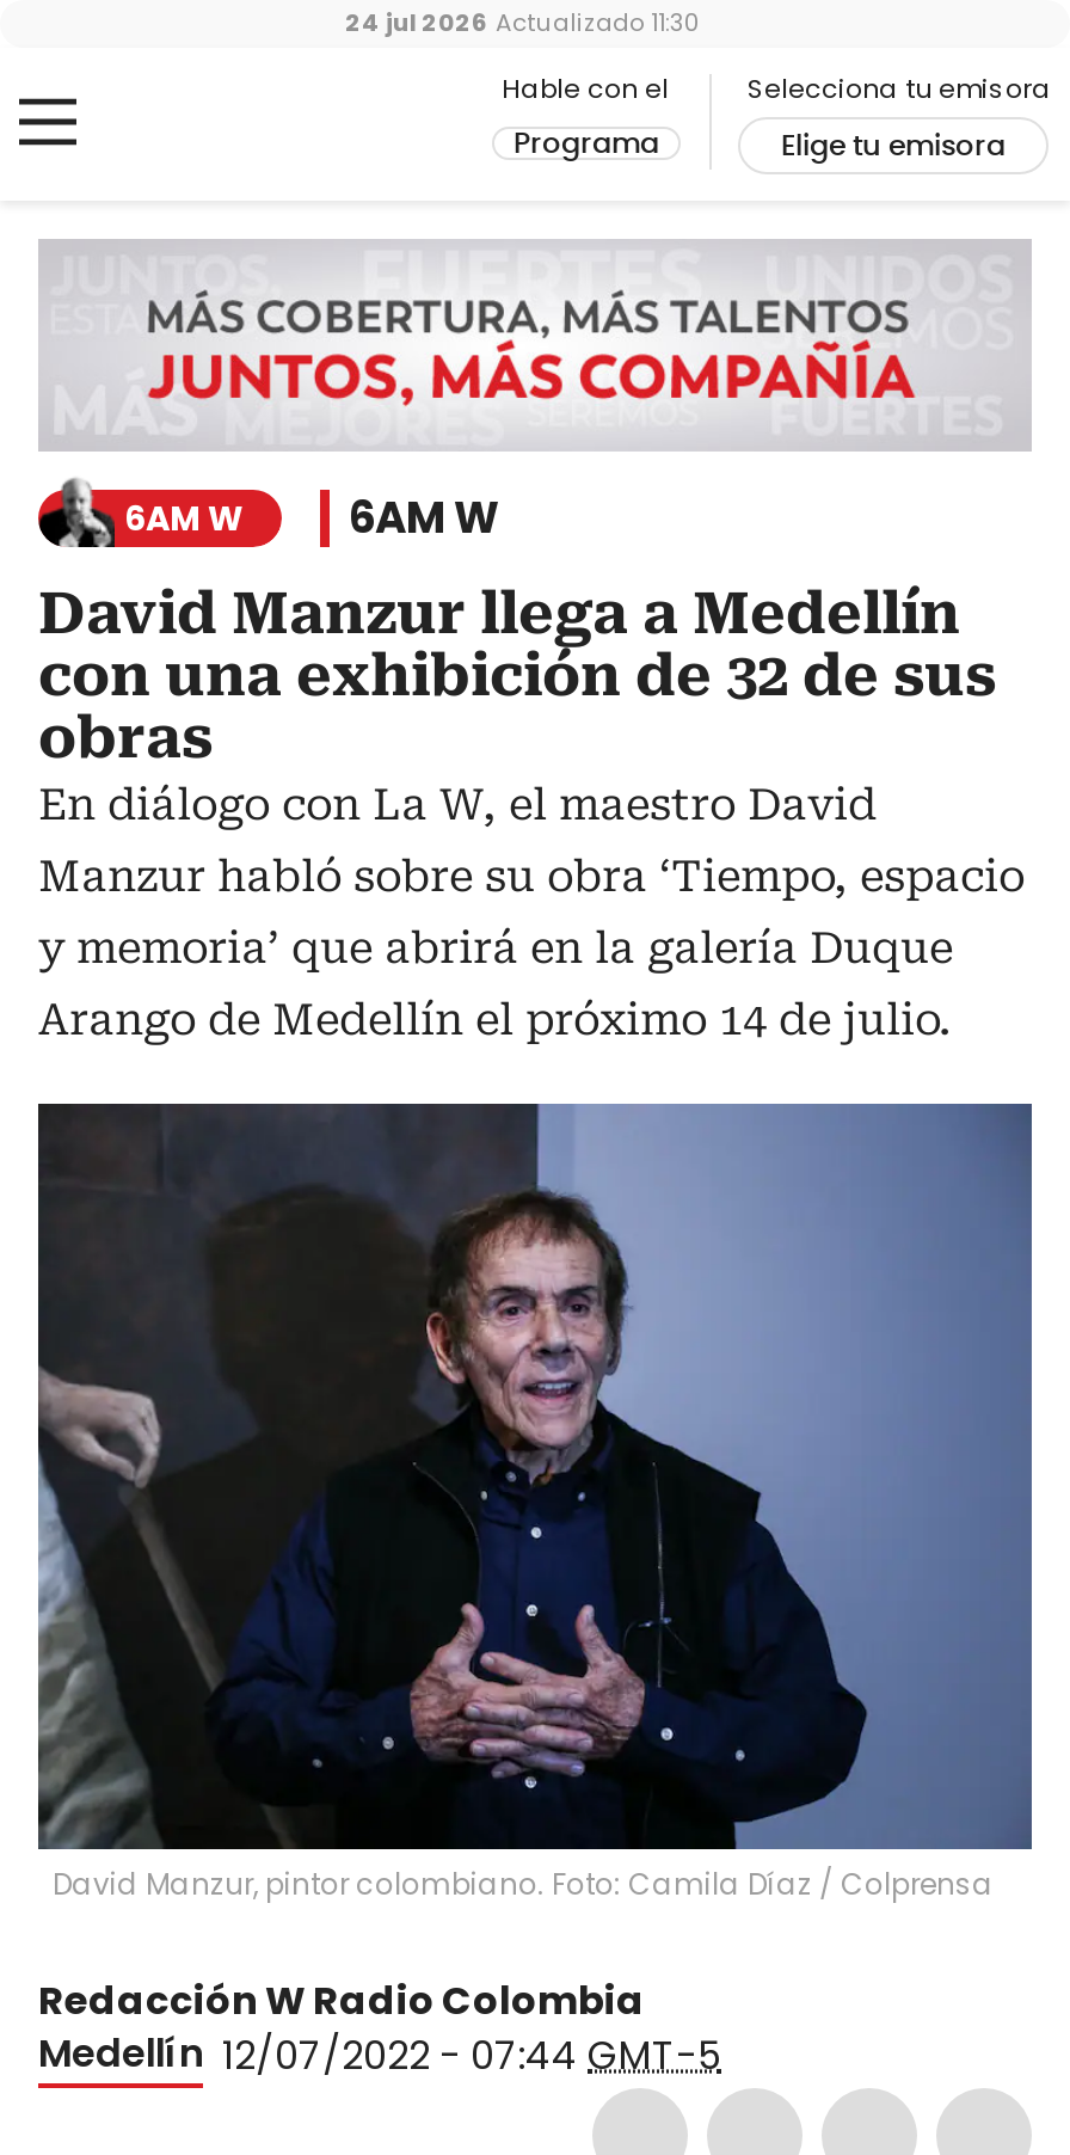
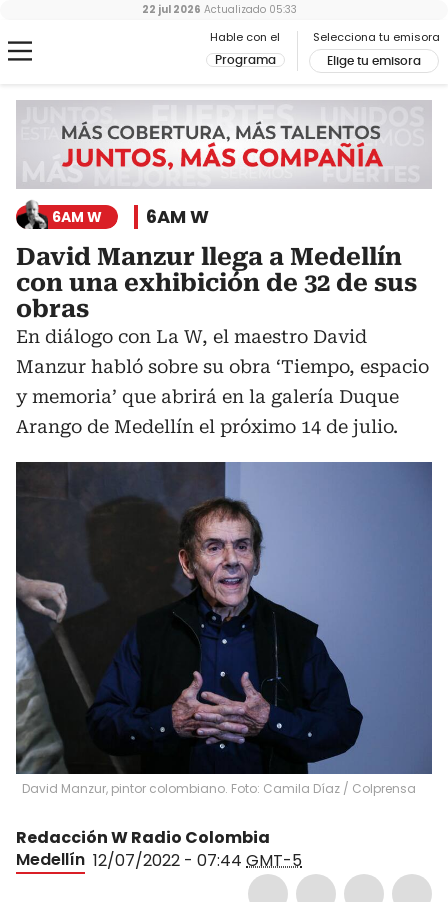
[345,5,701,41] 24 jul 2026 Actualizado 11:30 -> [141,2,296,17] 22 jul 2026 Actualizado 05:33

